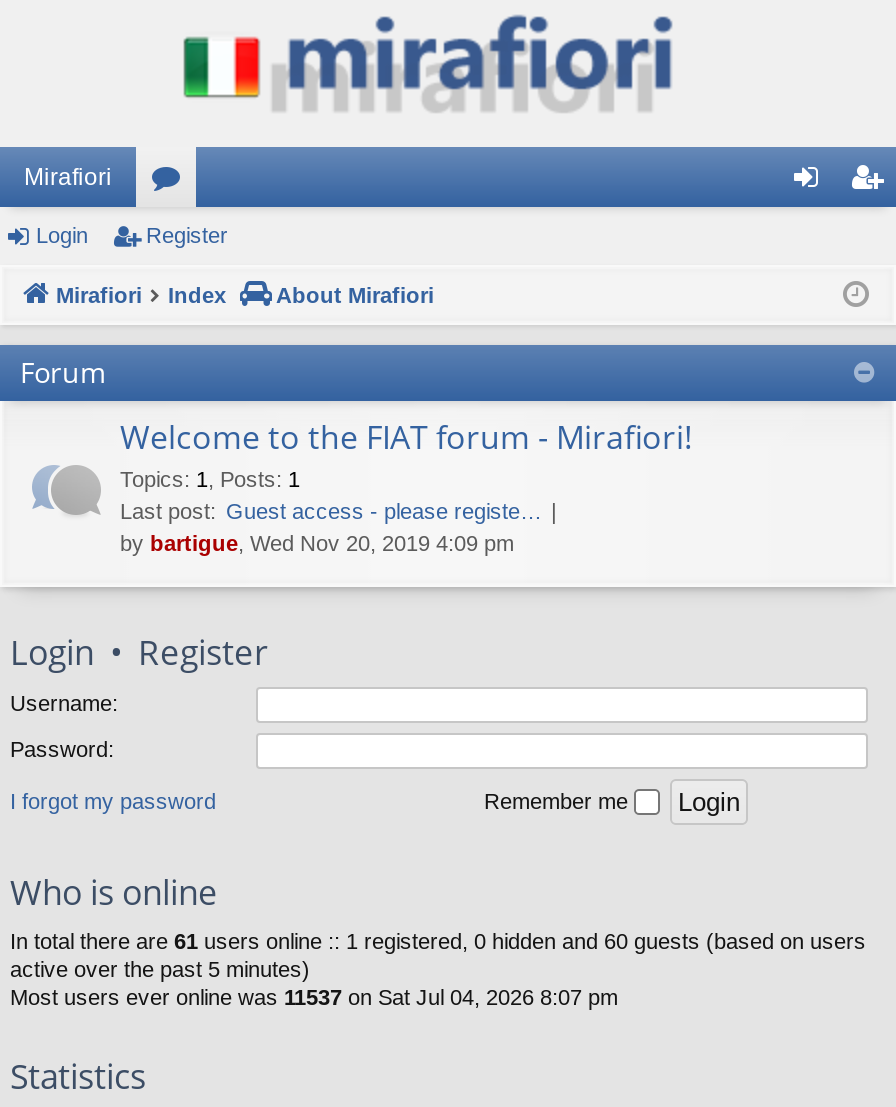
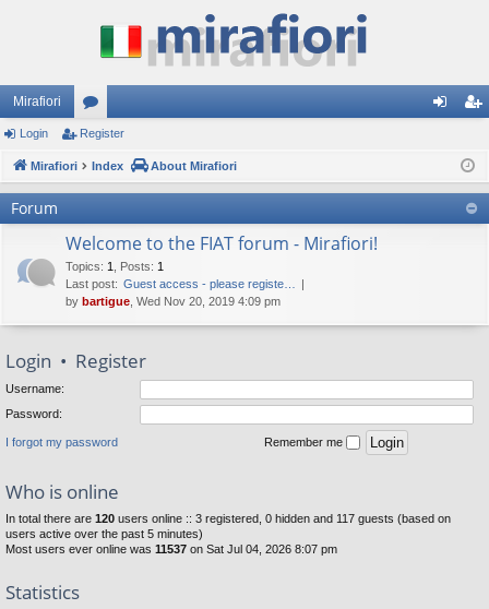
[10,928,866,980] In total there are 61 users online :: 1 registered, 0 hidden and 60 guests (based on users | active over the past 5 minutes) -> [5,511,451,540] In total there are 120 users online :: 3 registered, 0 hidden and 117 guests (based on | users active over the past 5 minutes)

